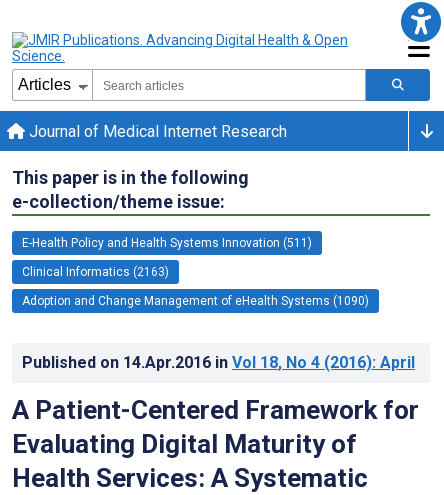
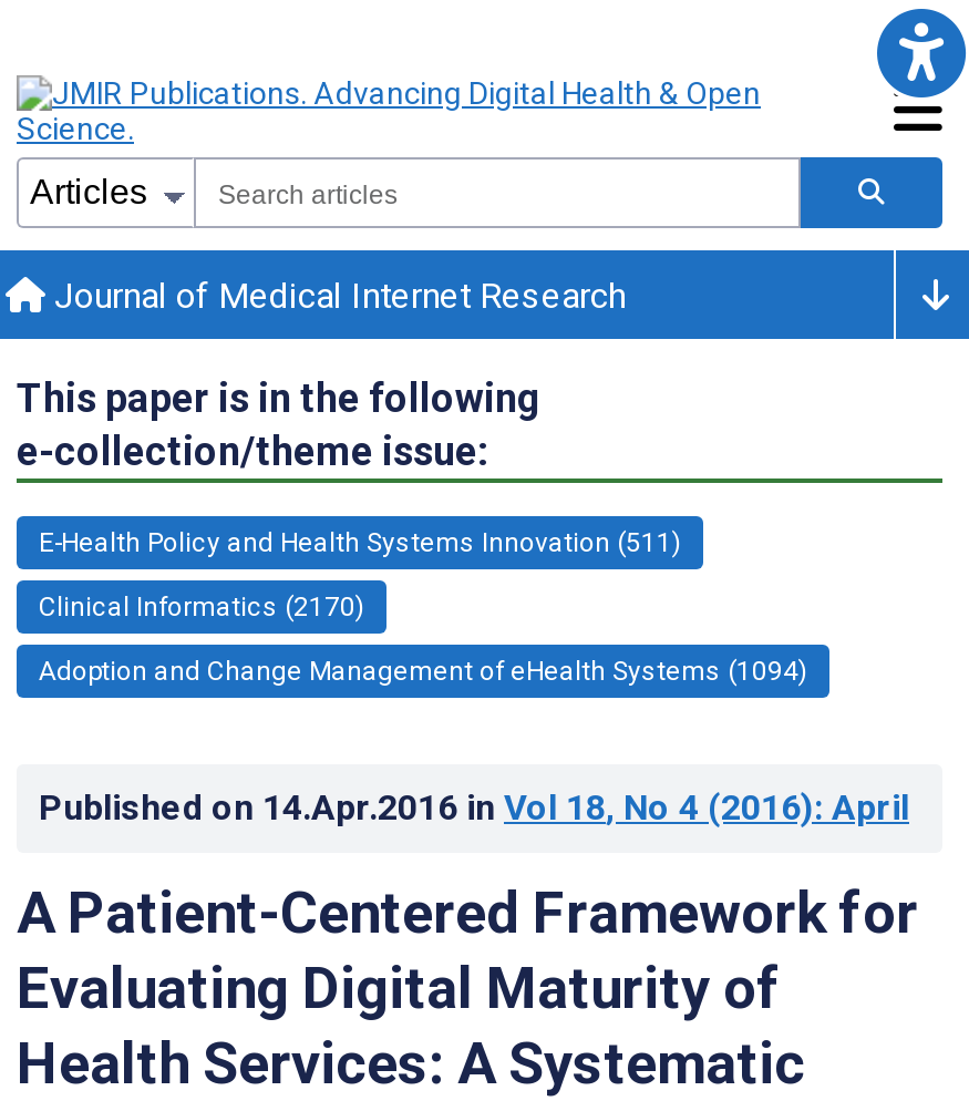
[22,265,169,279] Clinical Informatics (2163) -> [39,591,364,622] Clinical Informatics (2170)
[22,294,369,308] Adoption and Change Management of eHealth Systems (1090) -> [39,656,807,687] Adoption and Change Management of eHealth Systems (1094)

